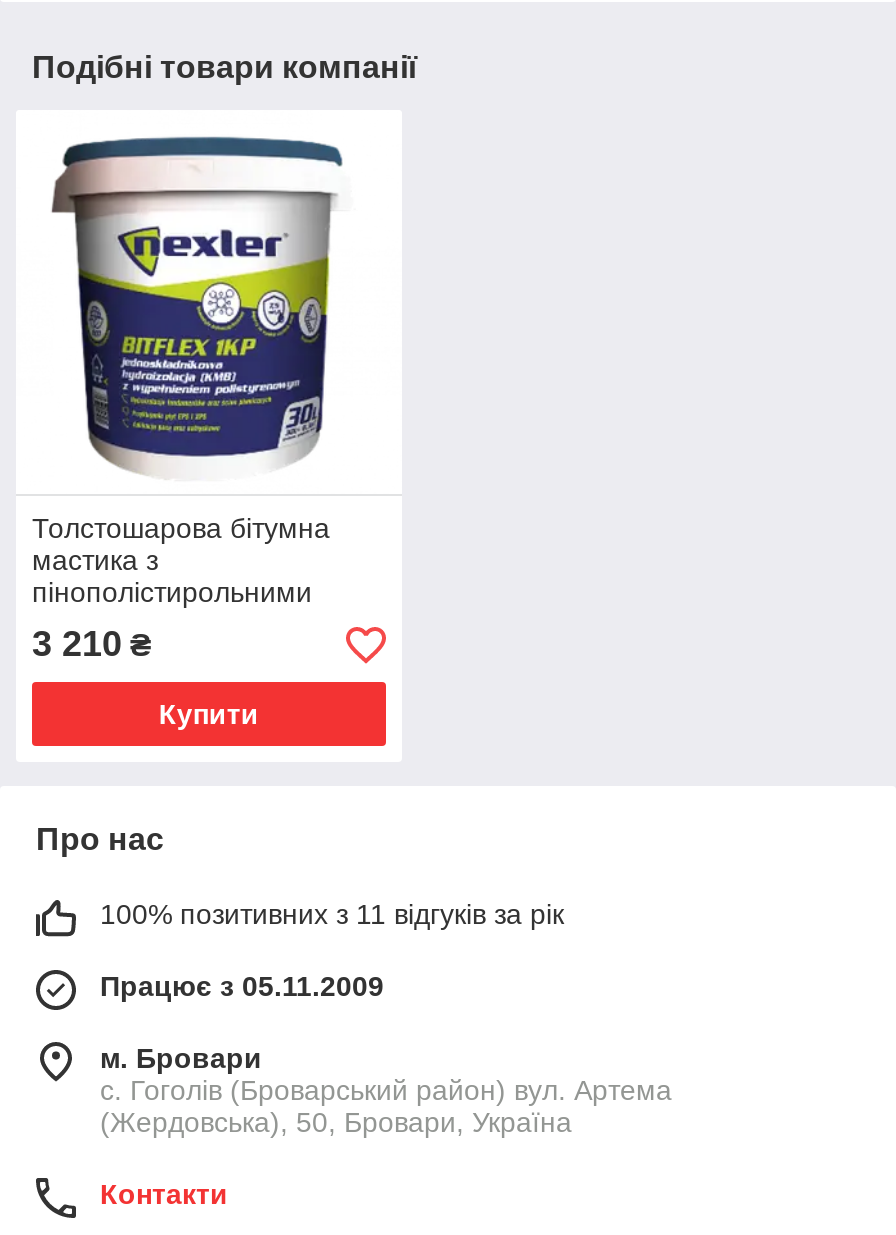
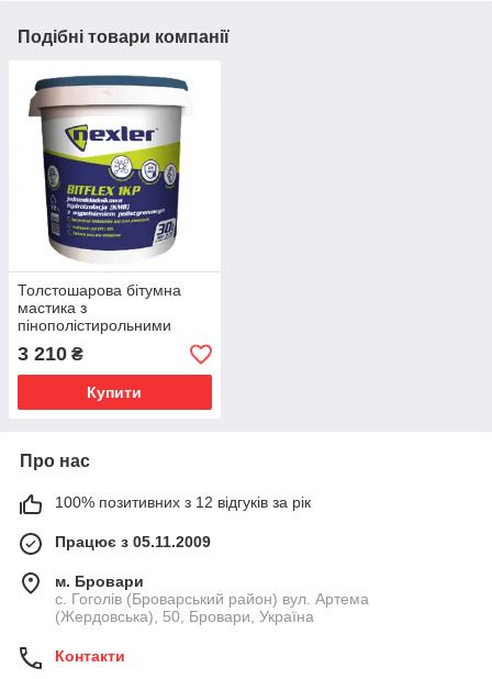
[100,899,564,931] 100% позитивних з 11 відгуків за рік -> [55,494,311,511] 100% позитивних з 12 відгуків за рік

